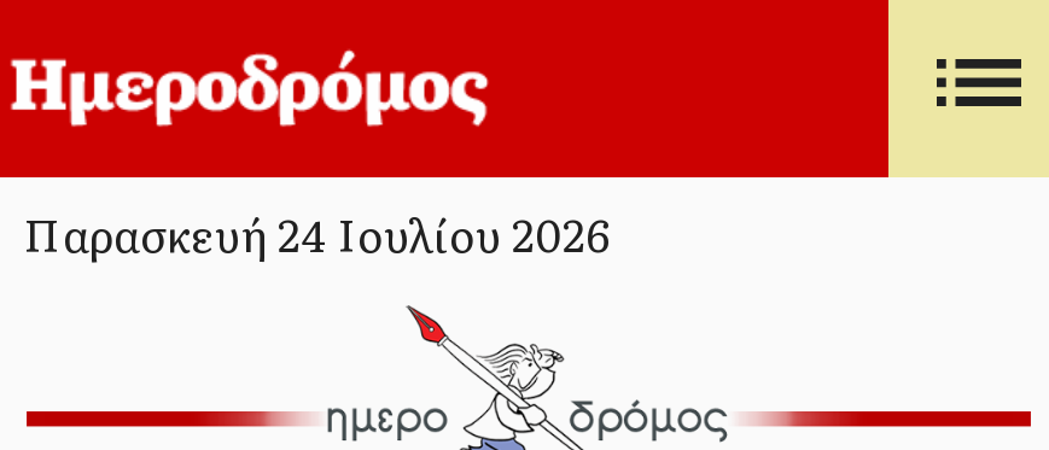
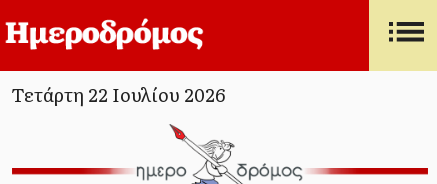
[24,201,611,267] Παρασκευή 24 Ιουλίου 2026 -> [11,81,225,108] Τετάρτη 22 Ιουλίου 2026

